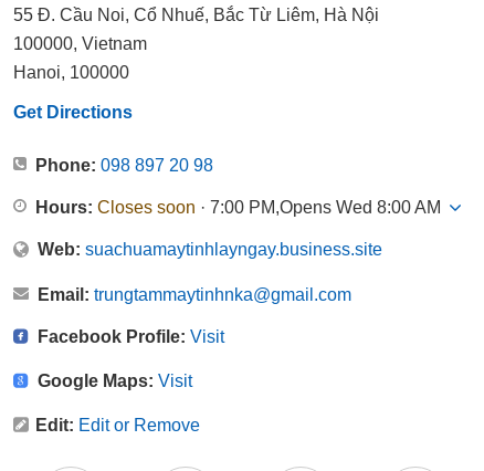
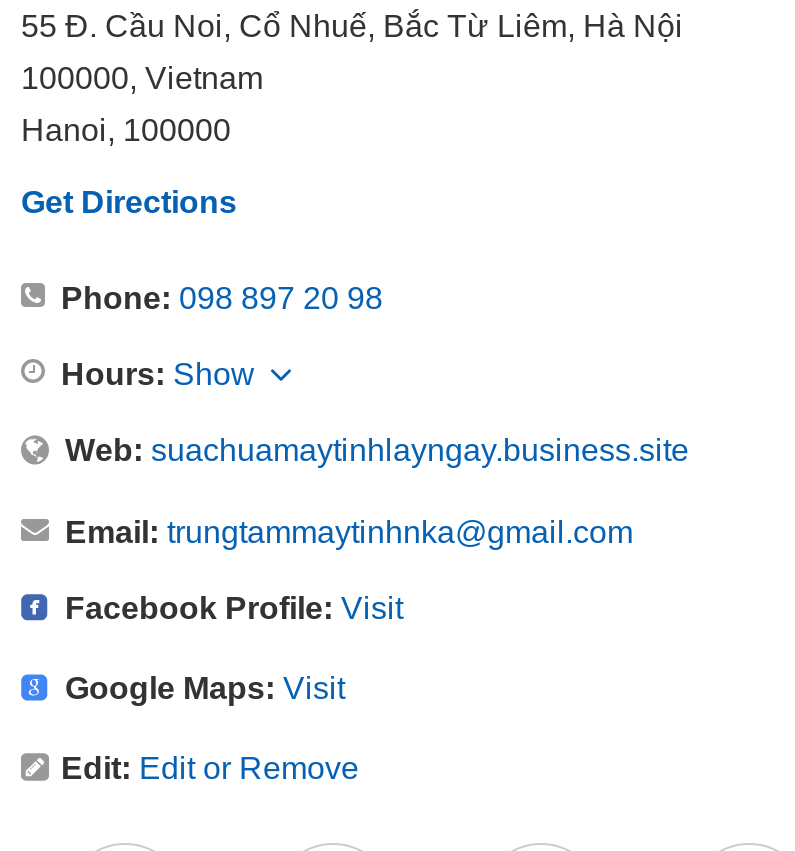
[35,198,441,217] Hours: Closes soon · 7:00 PM Opens Wed 8:00 AM -> [61,357,255,391] Hours: Show

